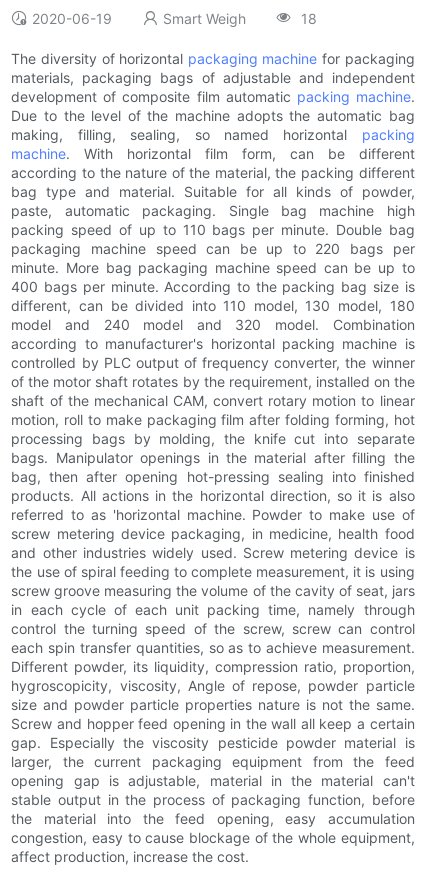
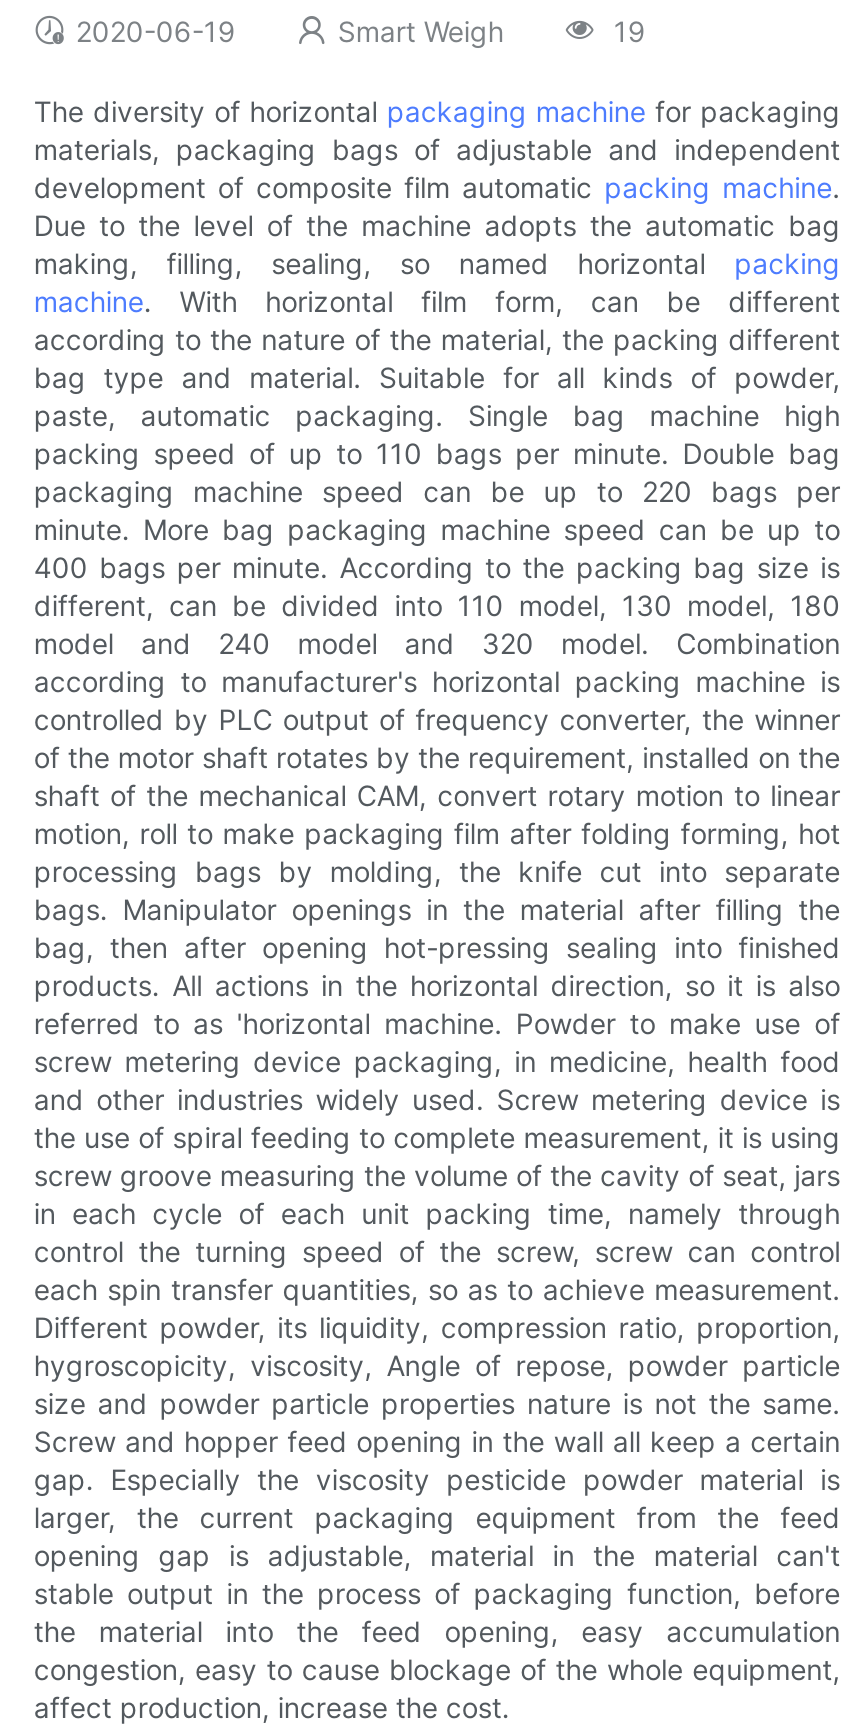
[301,10,317,27] 18 -> [614,15,646,49] 19

